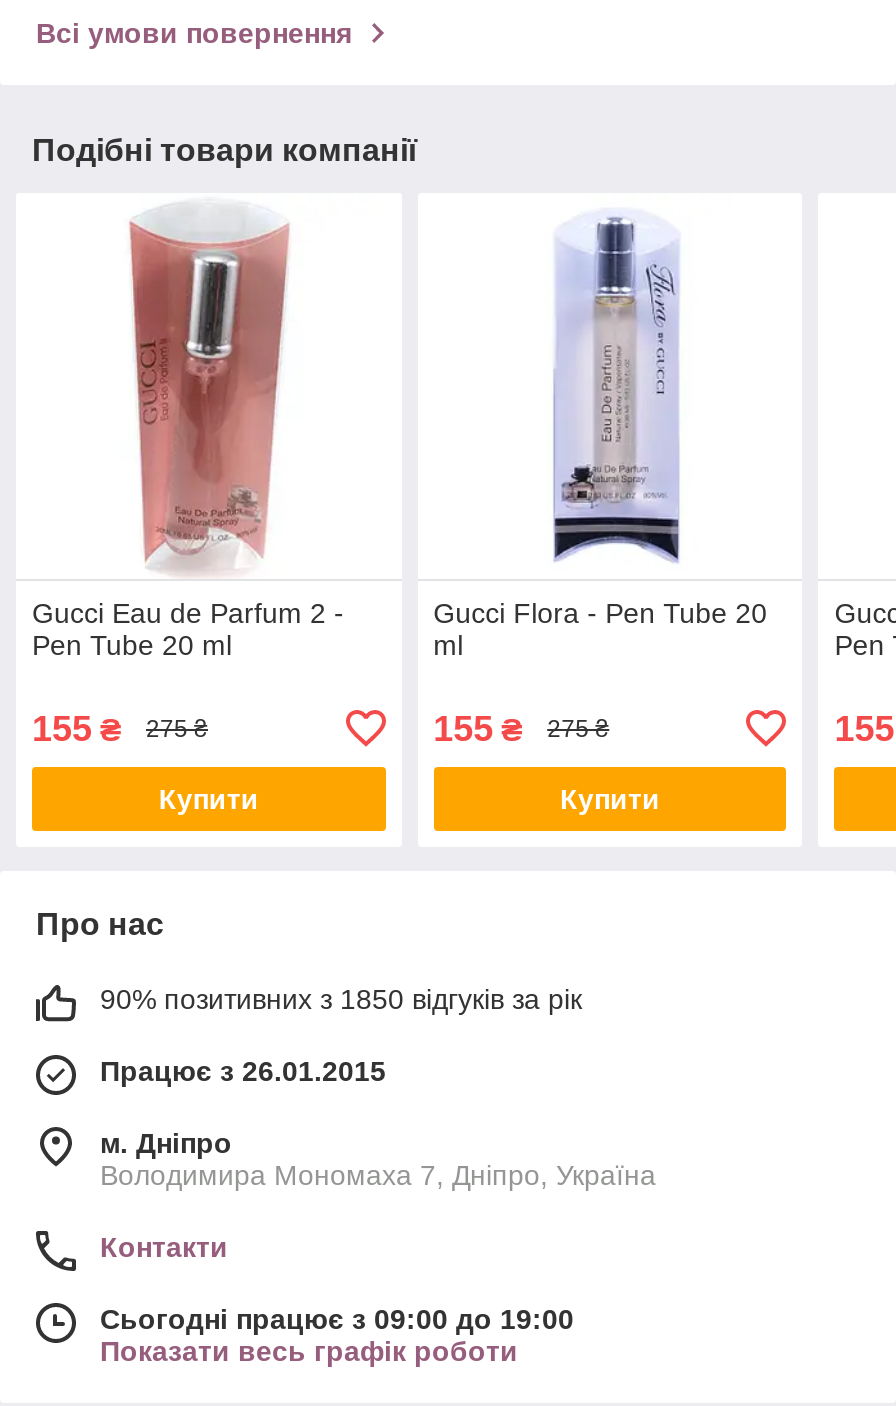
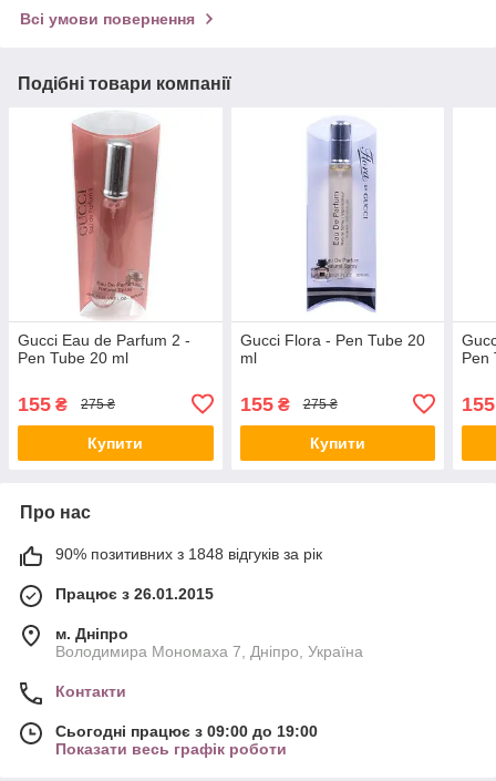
[100,983,582,1015] 90% позитивних з 1850 відгуків за рік -> [55,545,322,563] 90% позитивних з 1848 відгуків за рік

